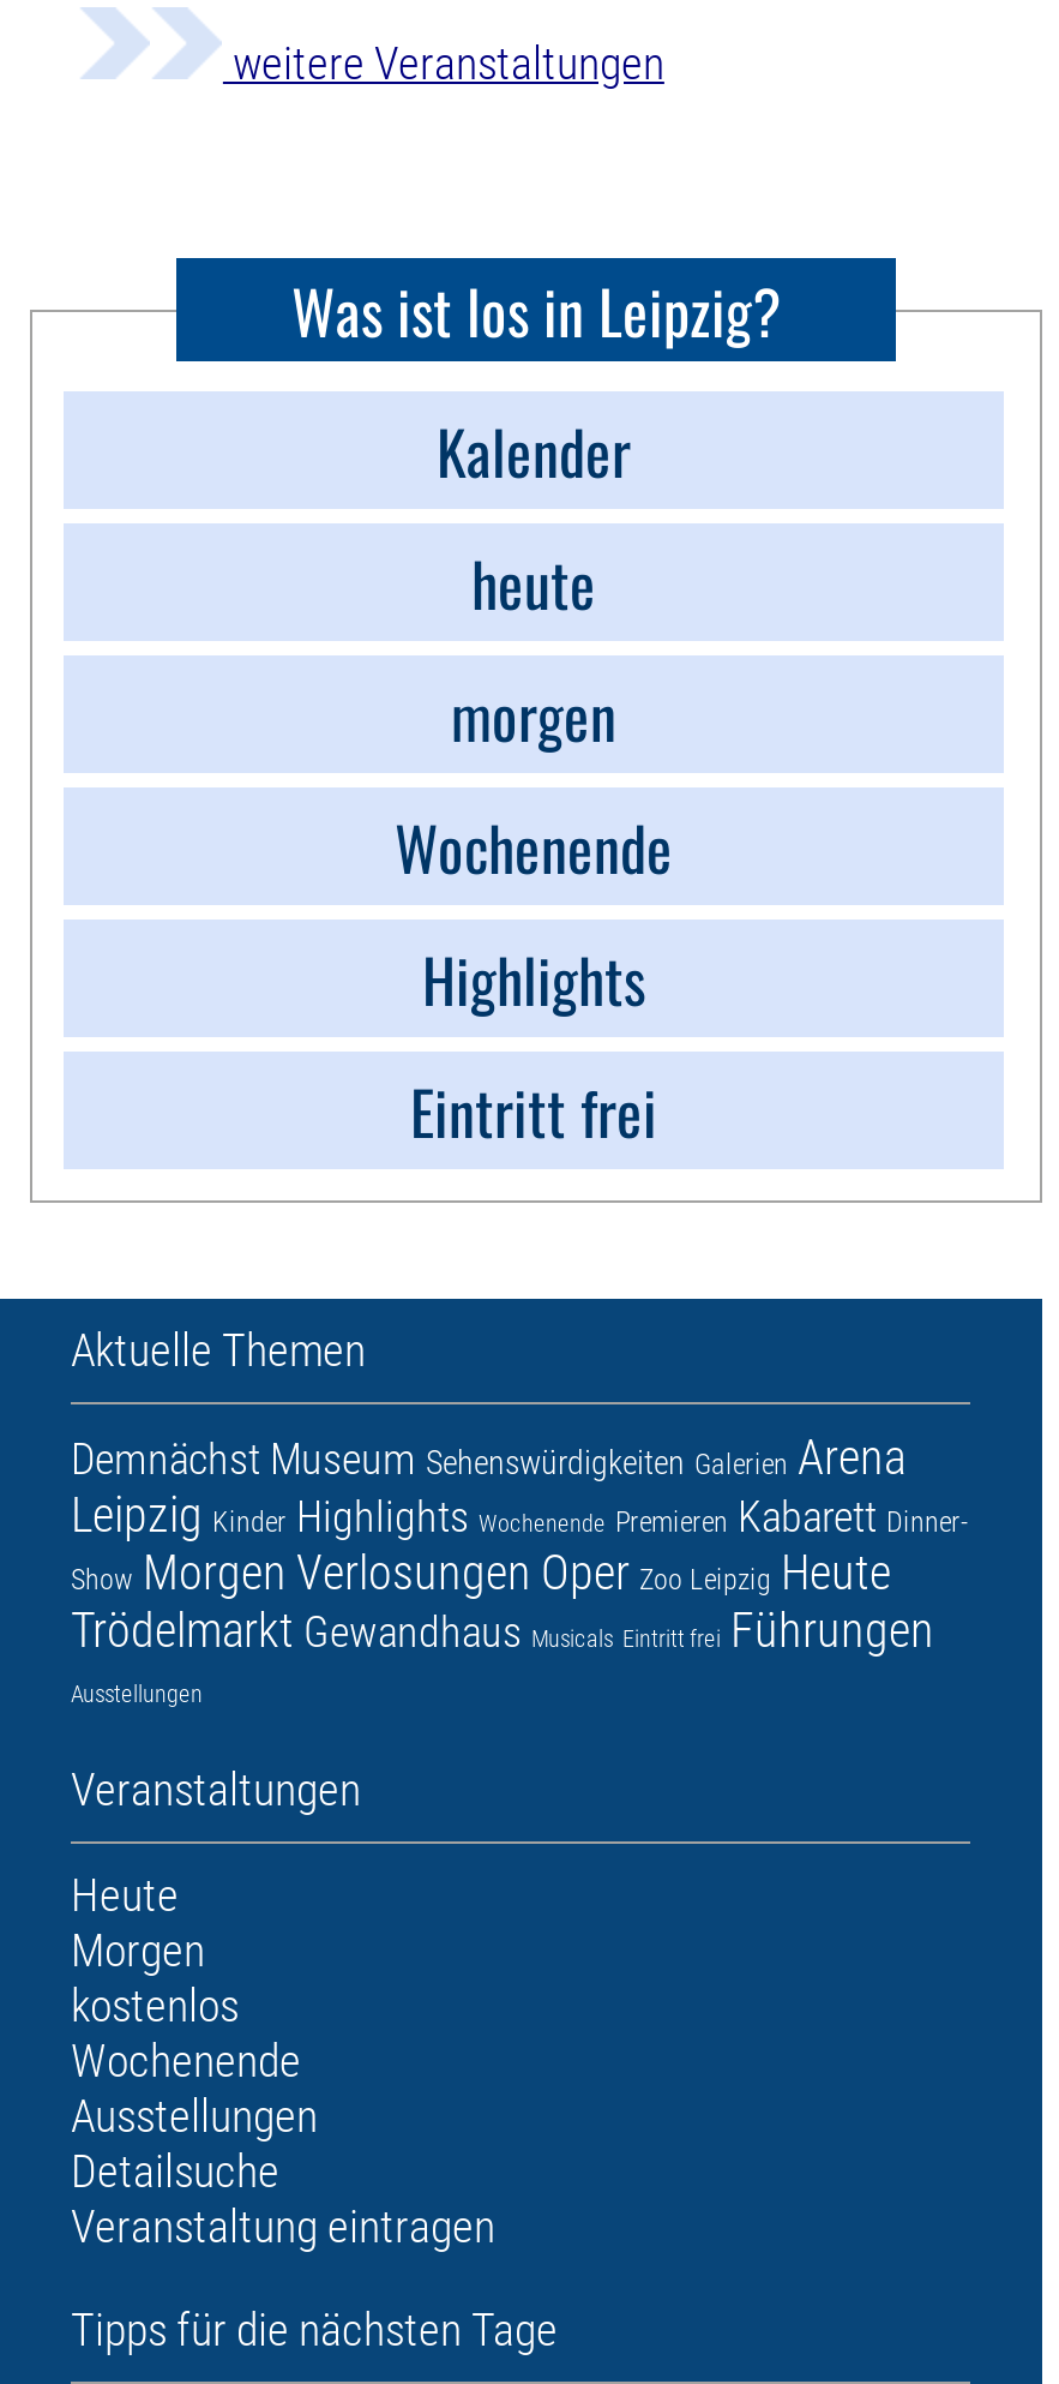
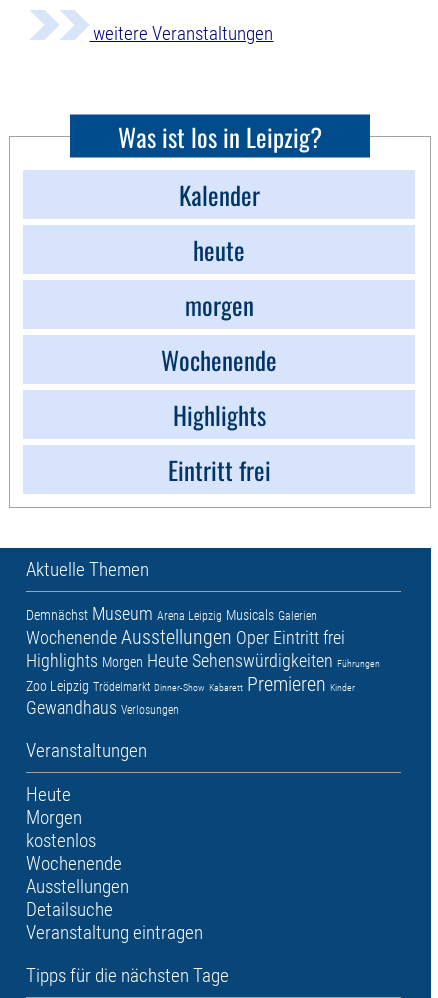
[71,1429,968,1707] Demnächst Museum Sehenswürdigkeiten Galerien Arena | Leipzig Kinder Highlights Wochenende Premieren Kabarett Dinner- | Show Morgen Verlosungen Oper Zoo Leipzig Heute | Trödelmarkt Gewandhaus Musicals Eintritt frei Führungen | Ausstellungen -> [26,603,380,718] Demnächst Museum Arena Leipzig Musicals Galerien | Wochenende Ausstellungen Oper Eintritt frei | Highlights Morgen Heute Sehenswürdigkeiten Führungen | Zoo Leipzig Trödelmarkt Dinner-Show Kabarett Premieren Kinder | Gewandhaus Verlosungen

